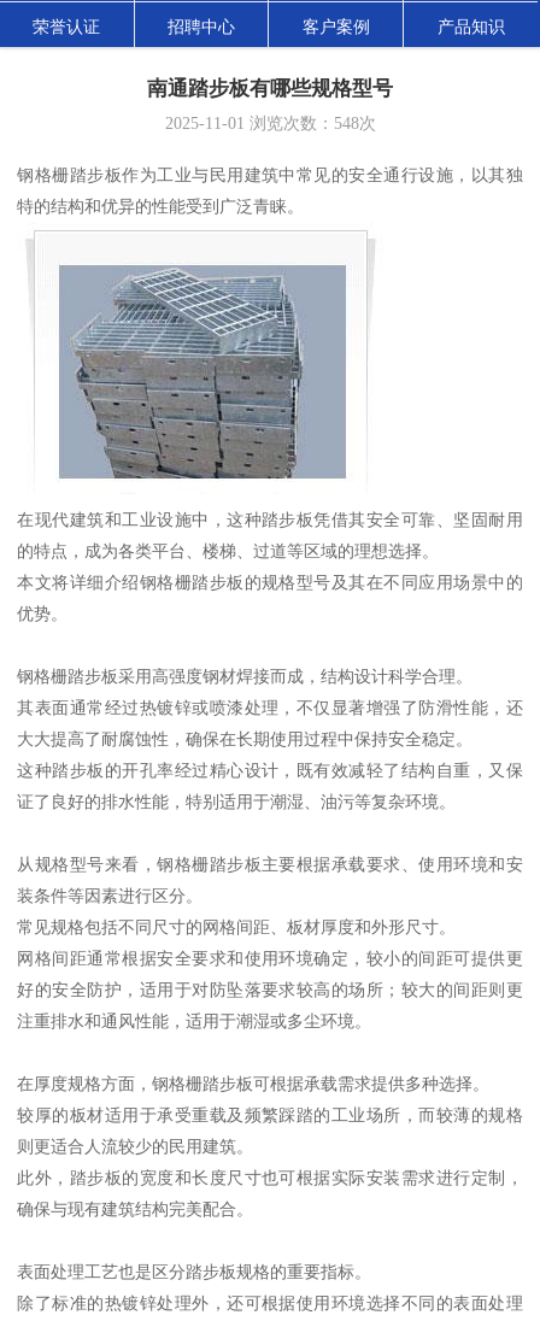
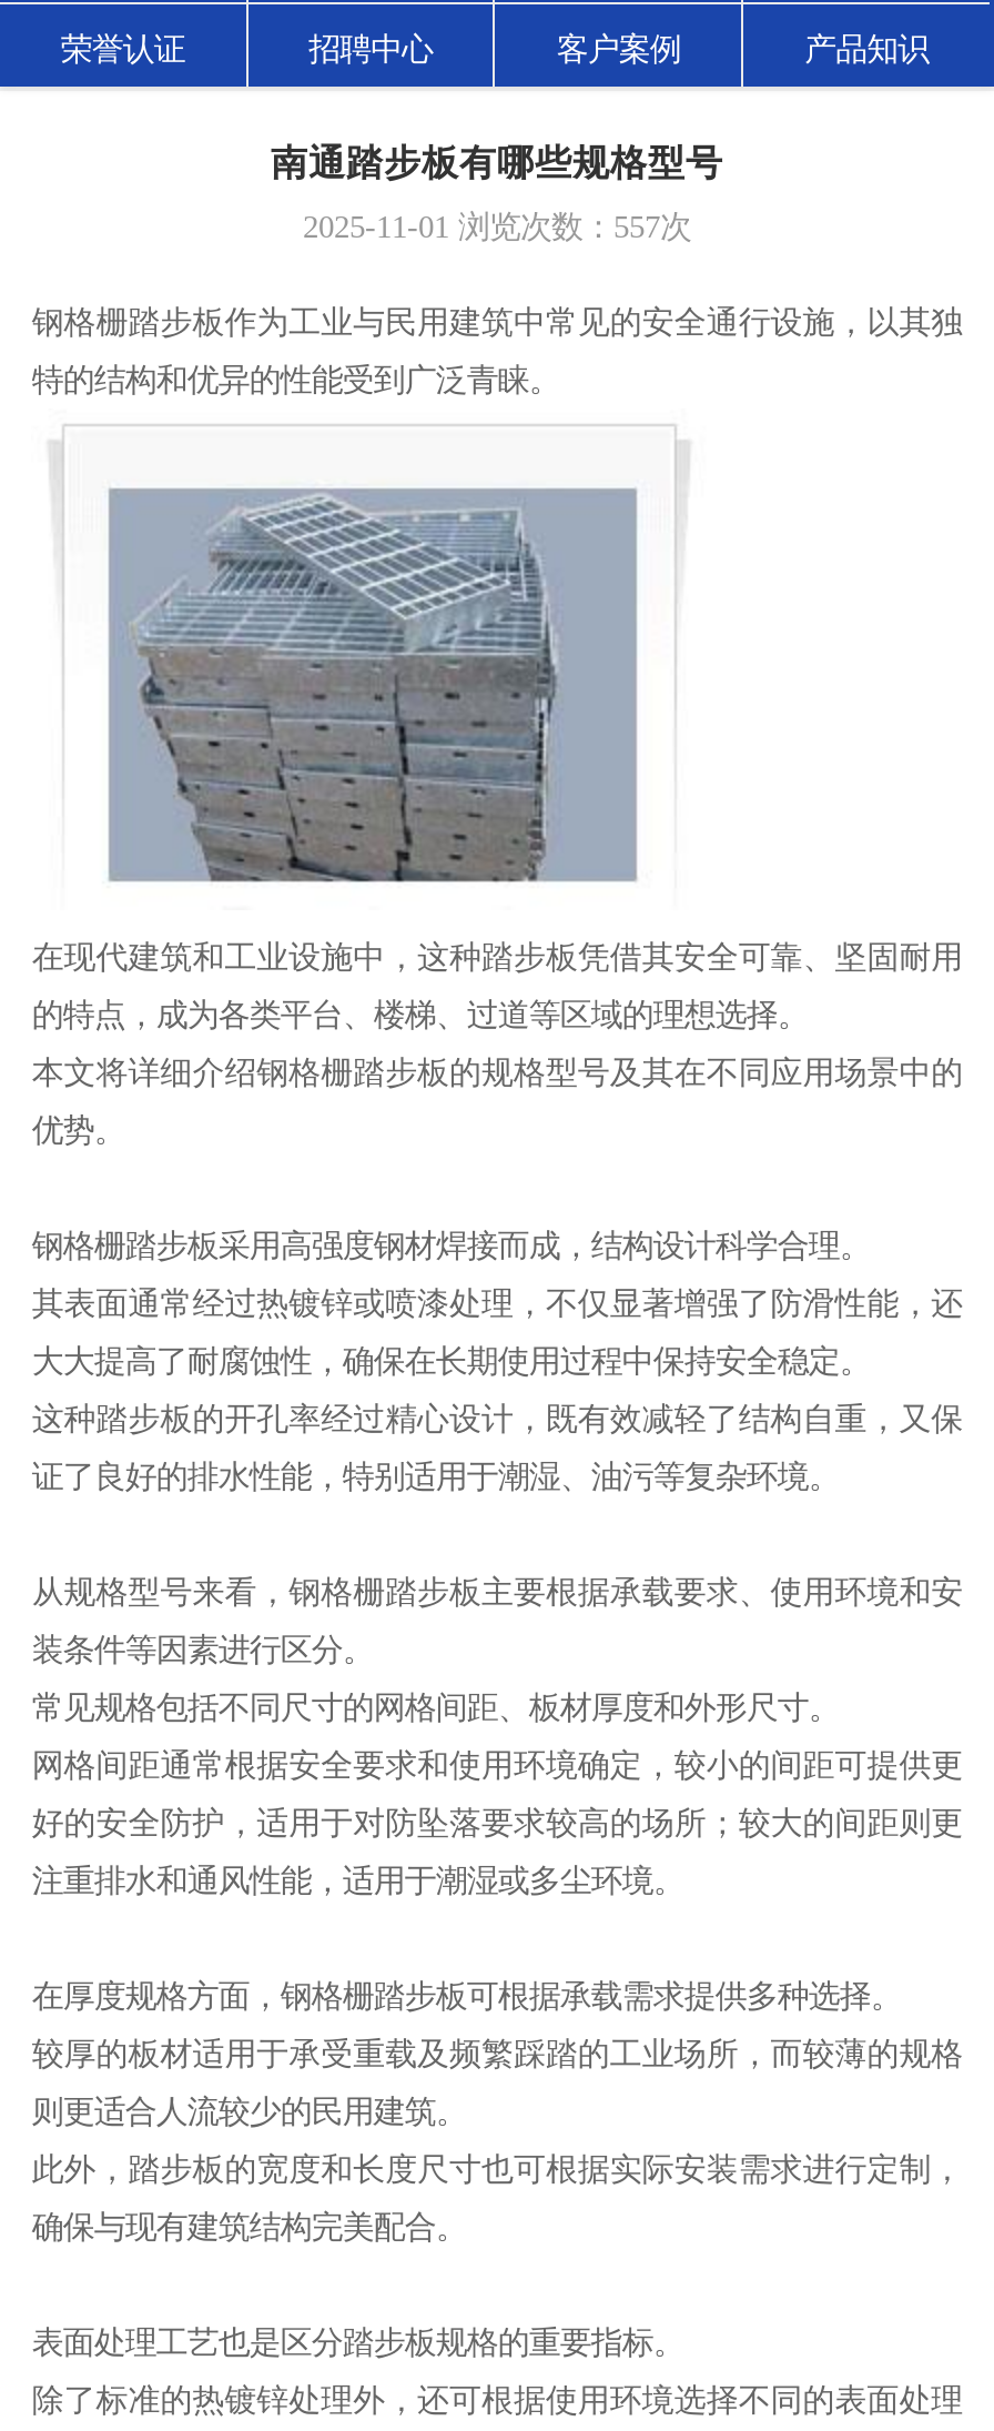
[165,114,375,133] 2025-11-01浏览次数：548次 -> [303,210,691,245] 2025-11-01浏览次数：557次

